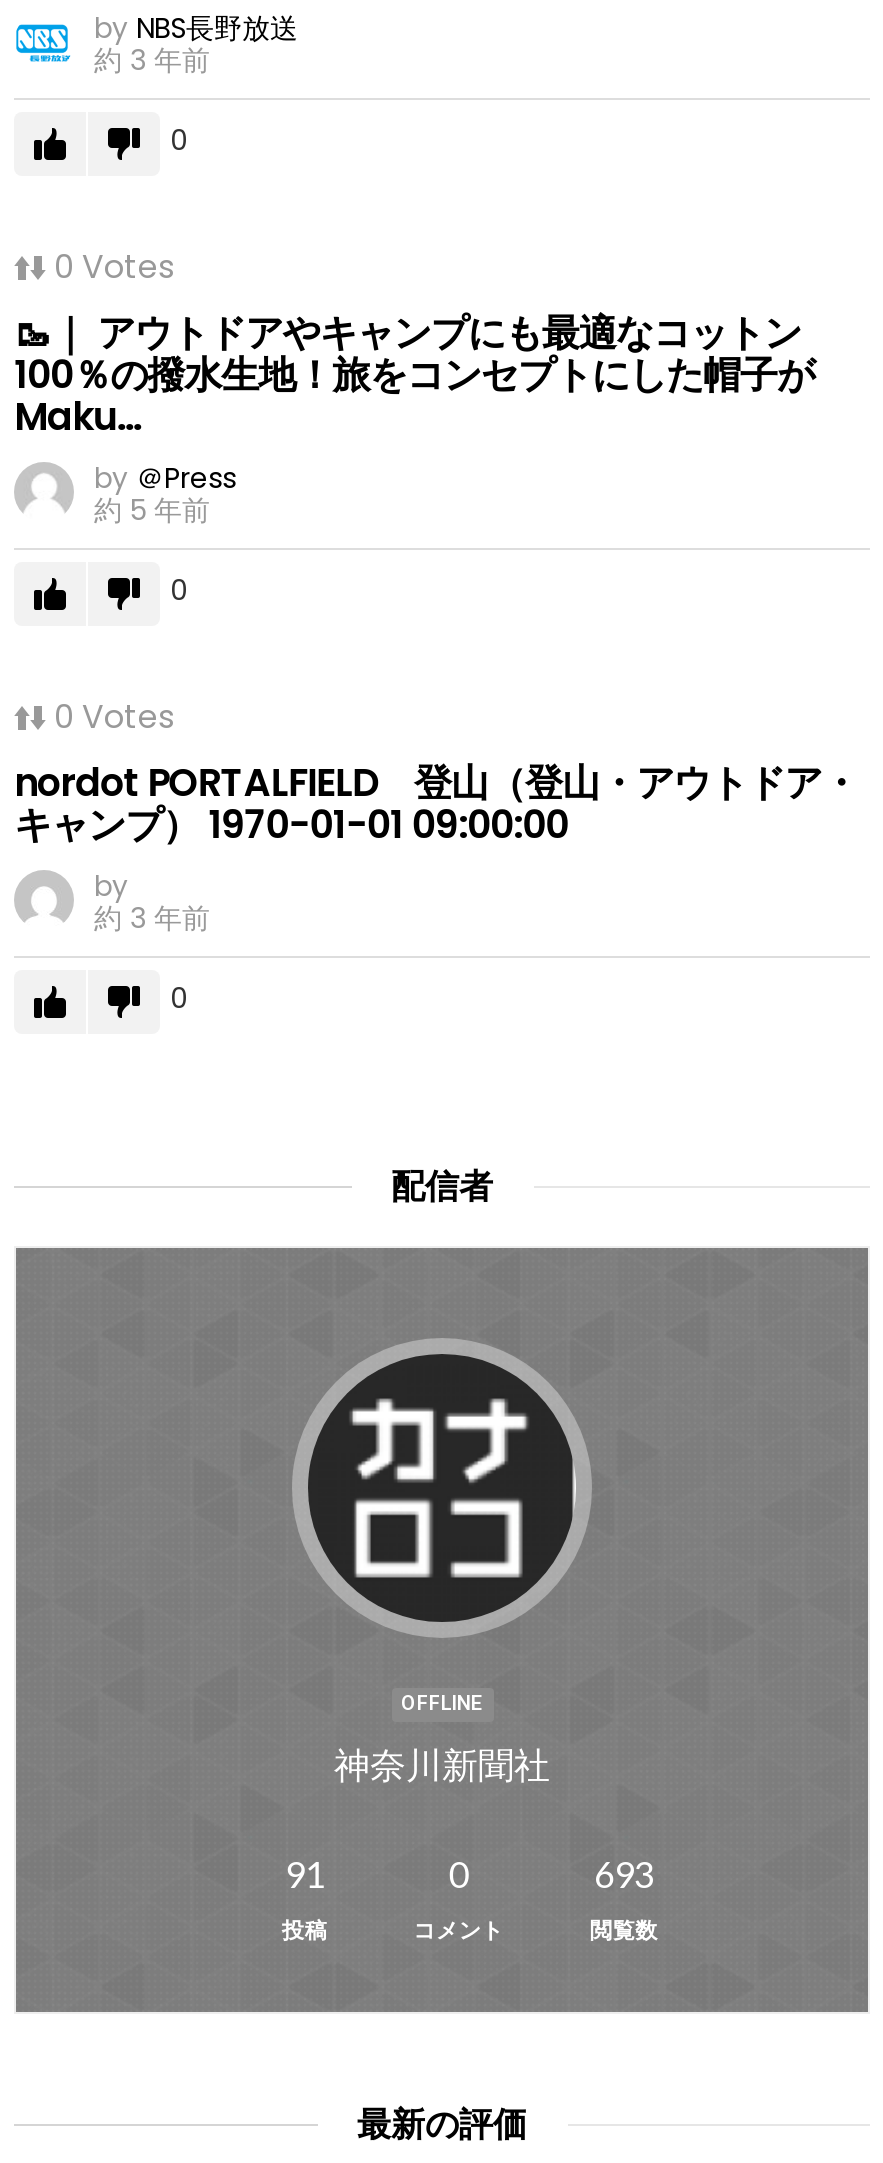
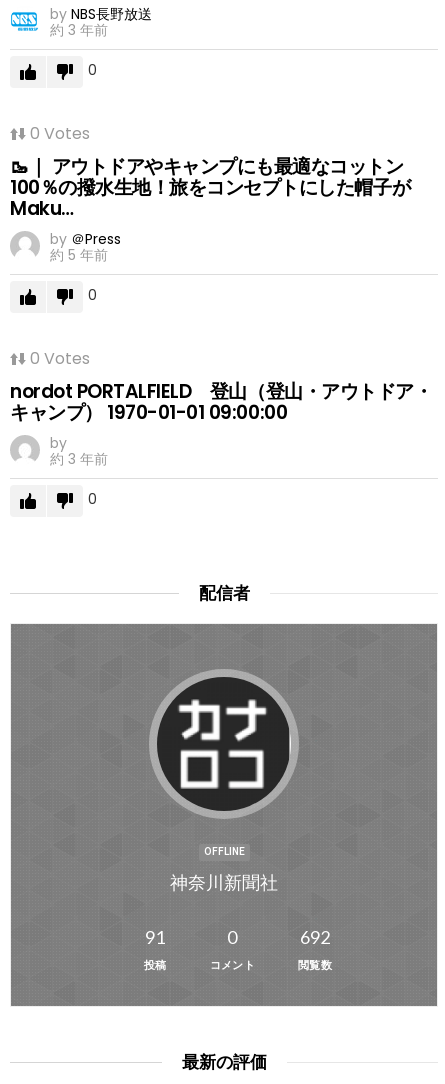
[594,1853,654,1897] 693 -> [300,926,330,948] 692

